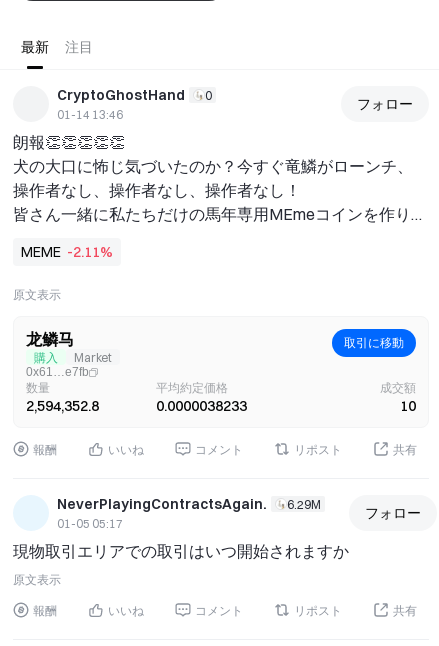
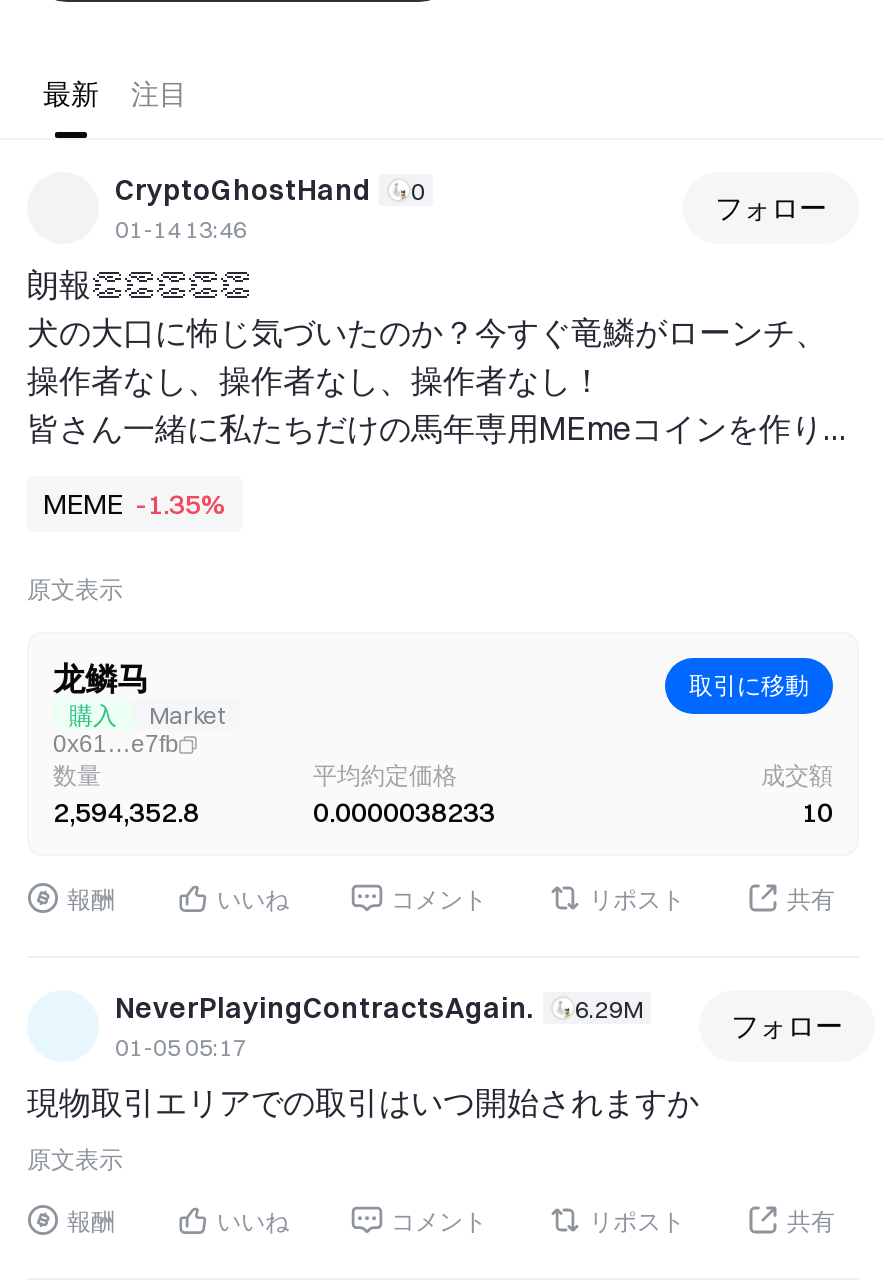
[21,243,113,261] MEME -2.11% -> [43,486,227,522] MEME -1.35%

